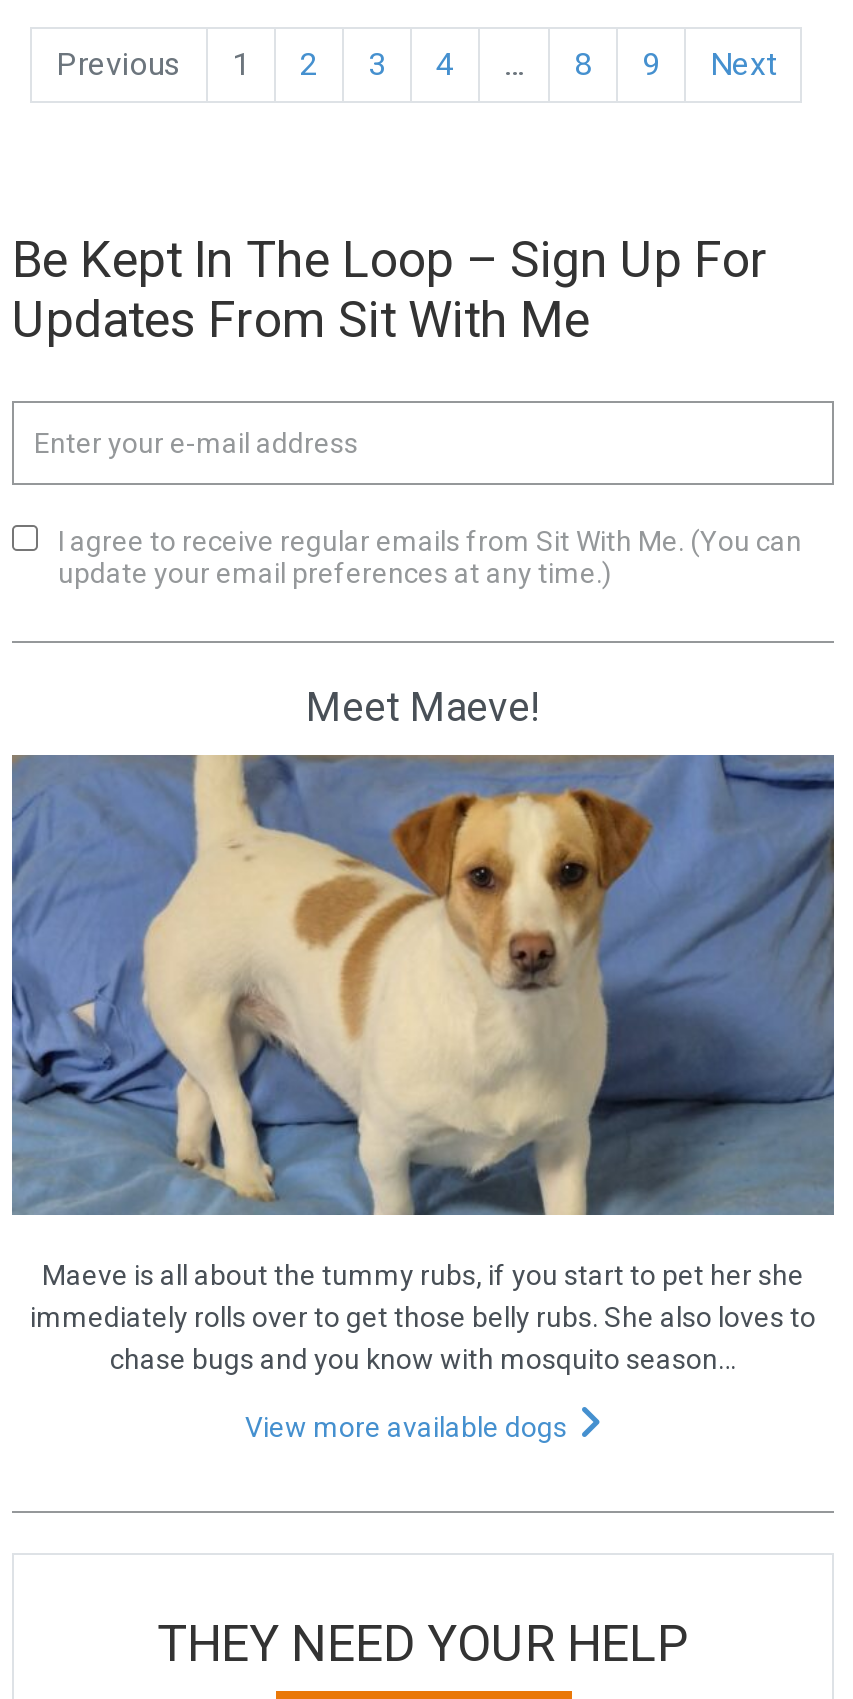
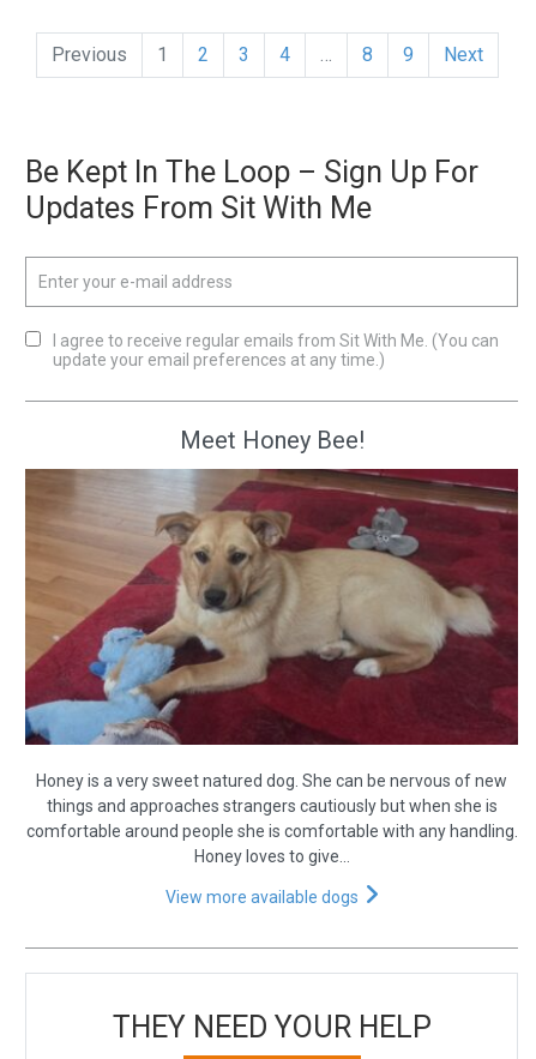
[306,683,540,731] Meet Maeve! -> [179,426,364,455] Meet Honey Bee!
[10,753,836,1375] [image] | Maeve is all about the tummy rubs, if you start to pet her she | immediately rolls over to get those belly rubs. She also loves to | chase bugs and you know with mosquito season… -> [24,468,519,866] [image] | Honey is a very sweet natured dog. She can be nervous of new | things and approaches strangers cautiously but when she is | comfortable around people she is comfortable with any handling. | Honey loves to give…

